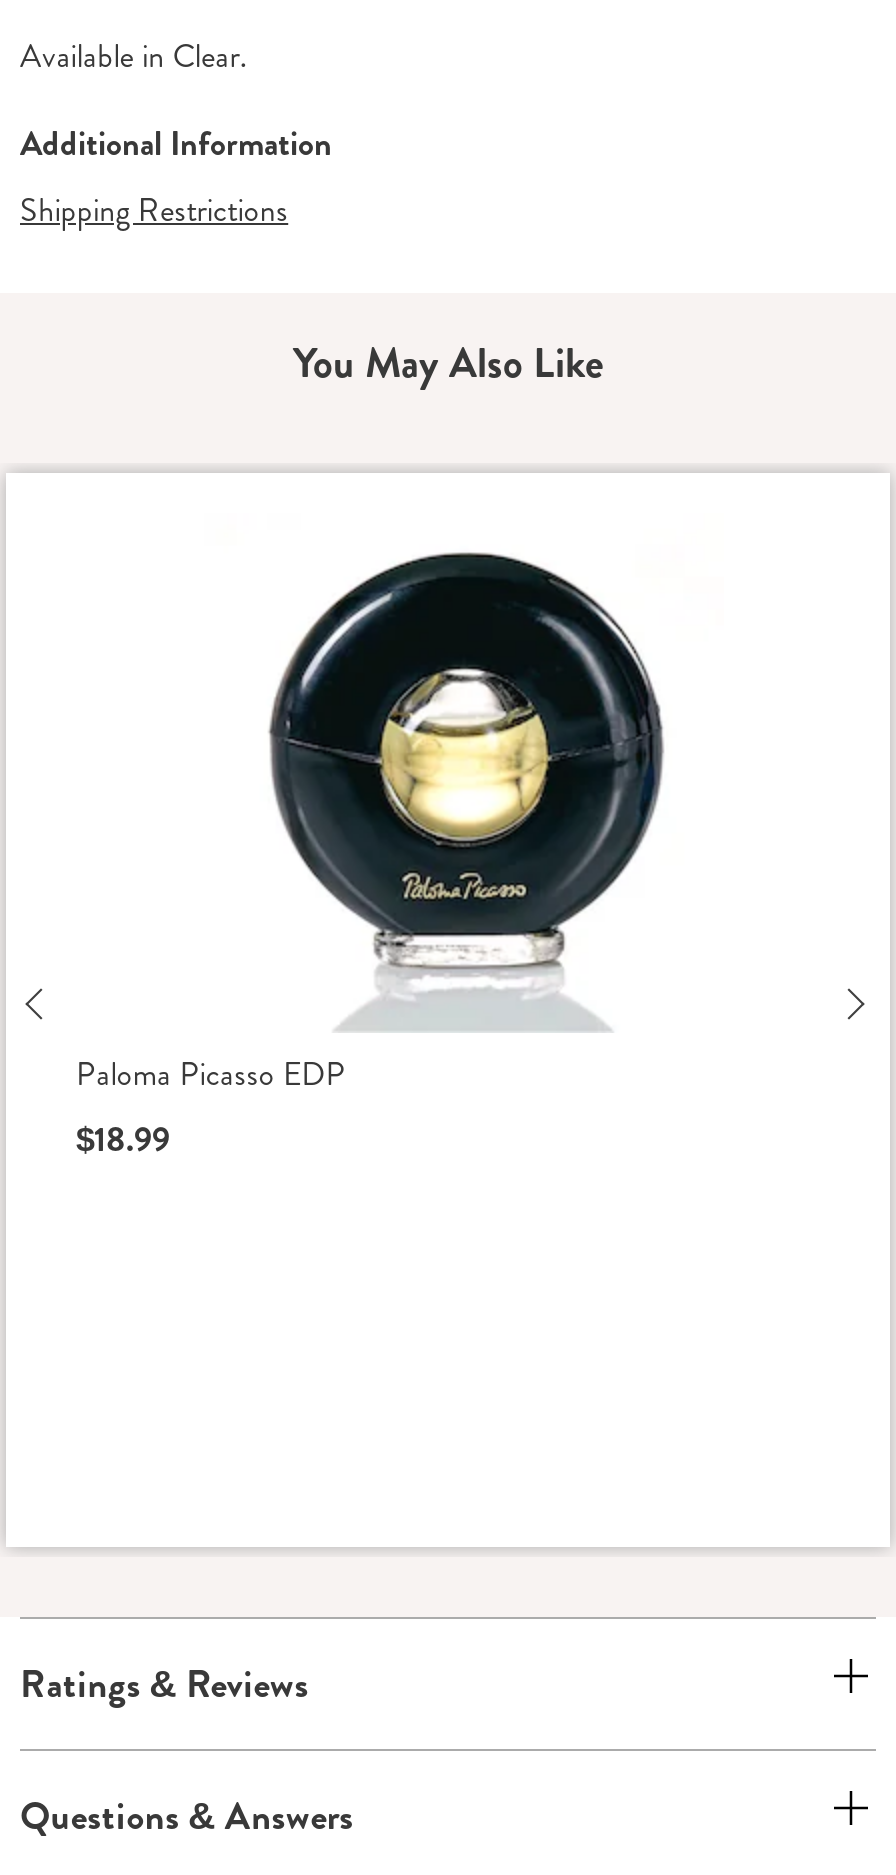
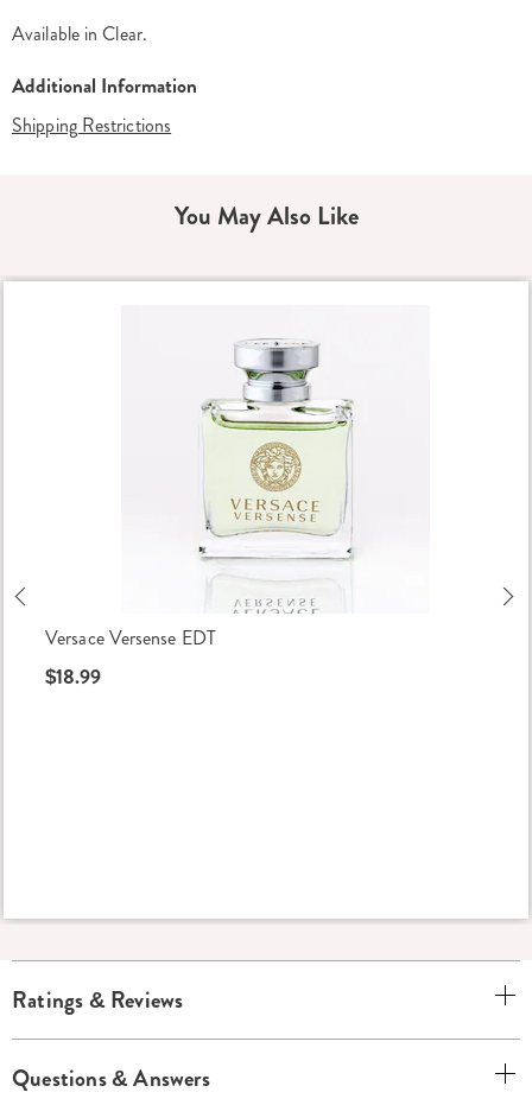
[76,551,664,1097] [image] | Paloma Picasso EDP -> [45,329,394,651] [image] | Versace Versense EDT

